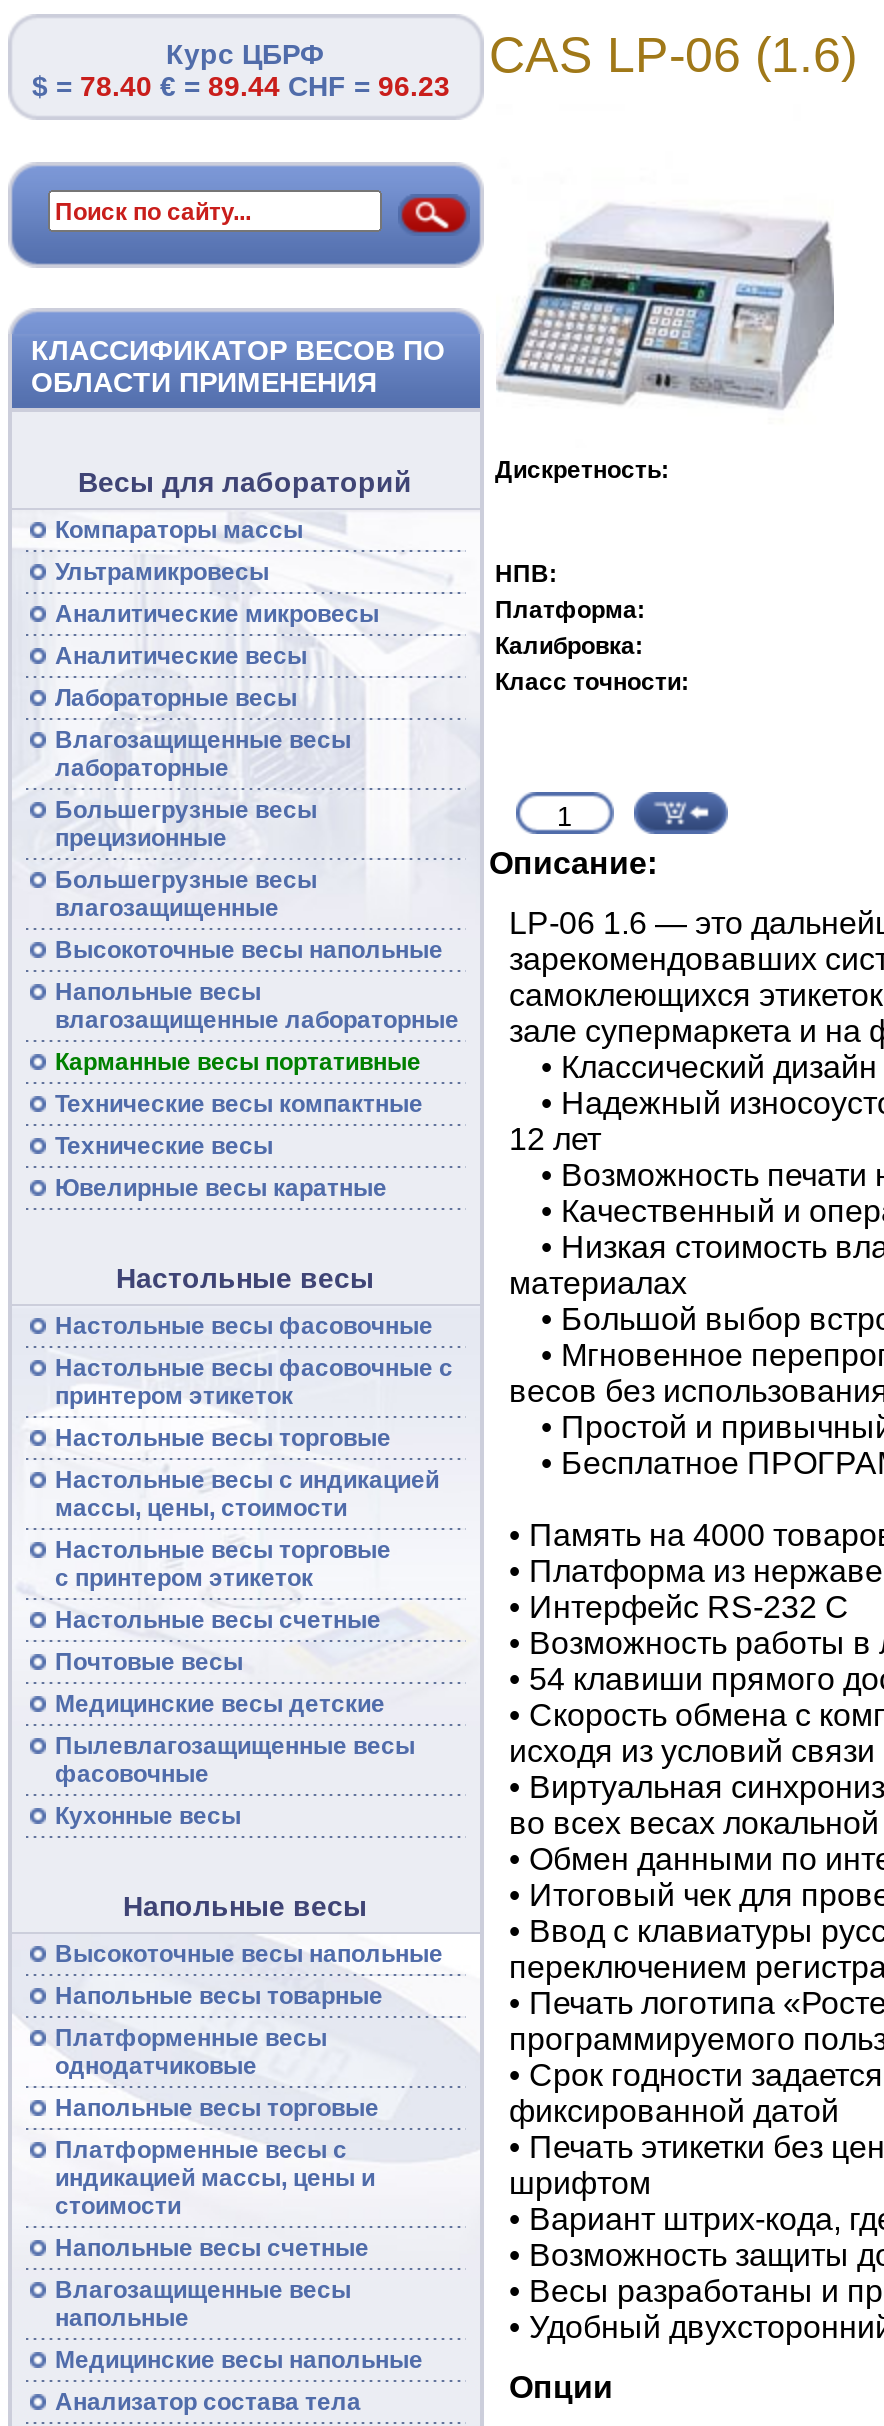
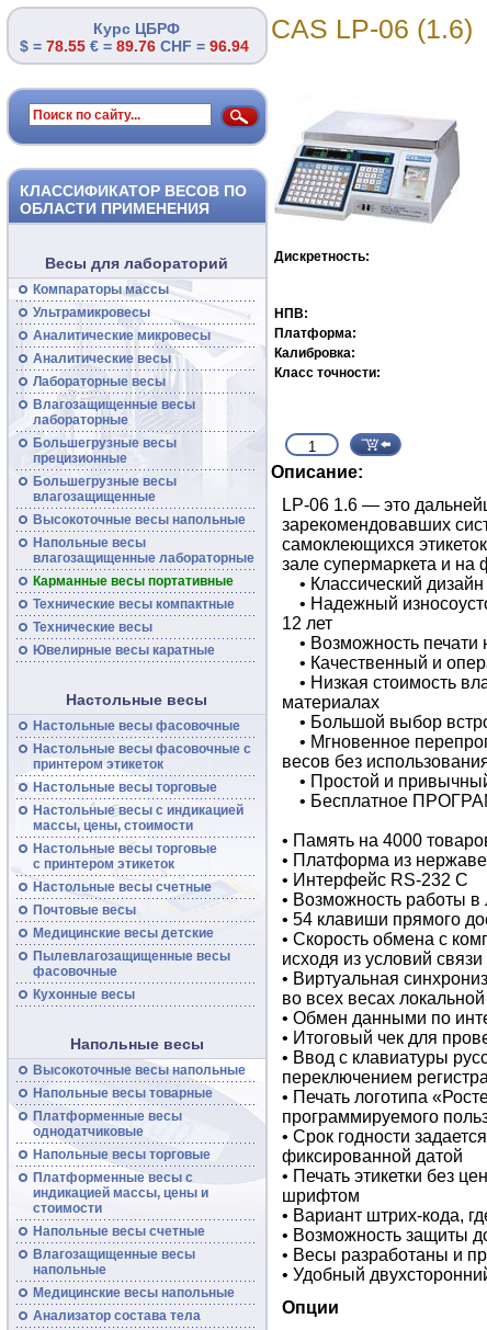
[32,70,458,102] $ = 78.40 € =89.44 CHF = 96.23 -> [20,37,253,55] $ = 78.55 € =89.76 CHF = 96.94

